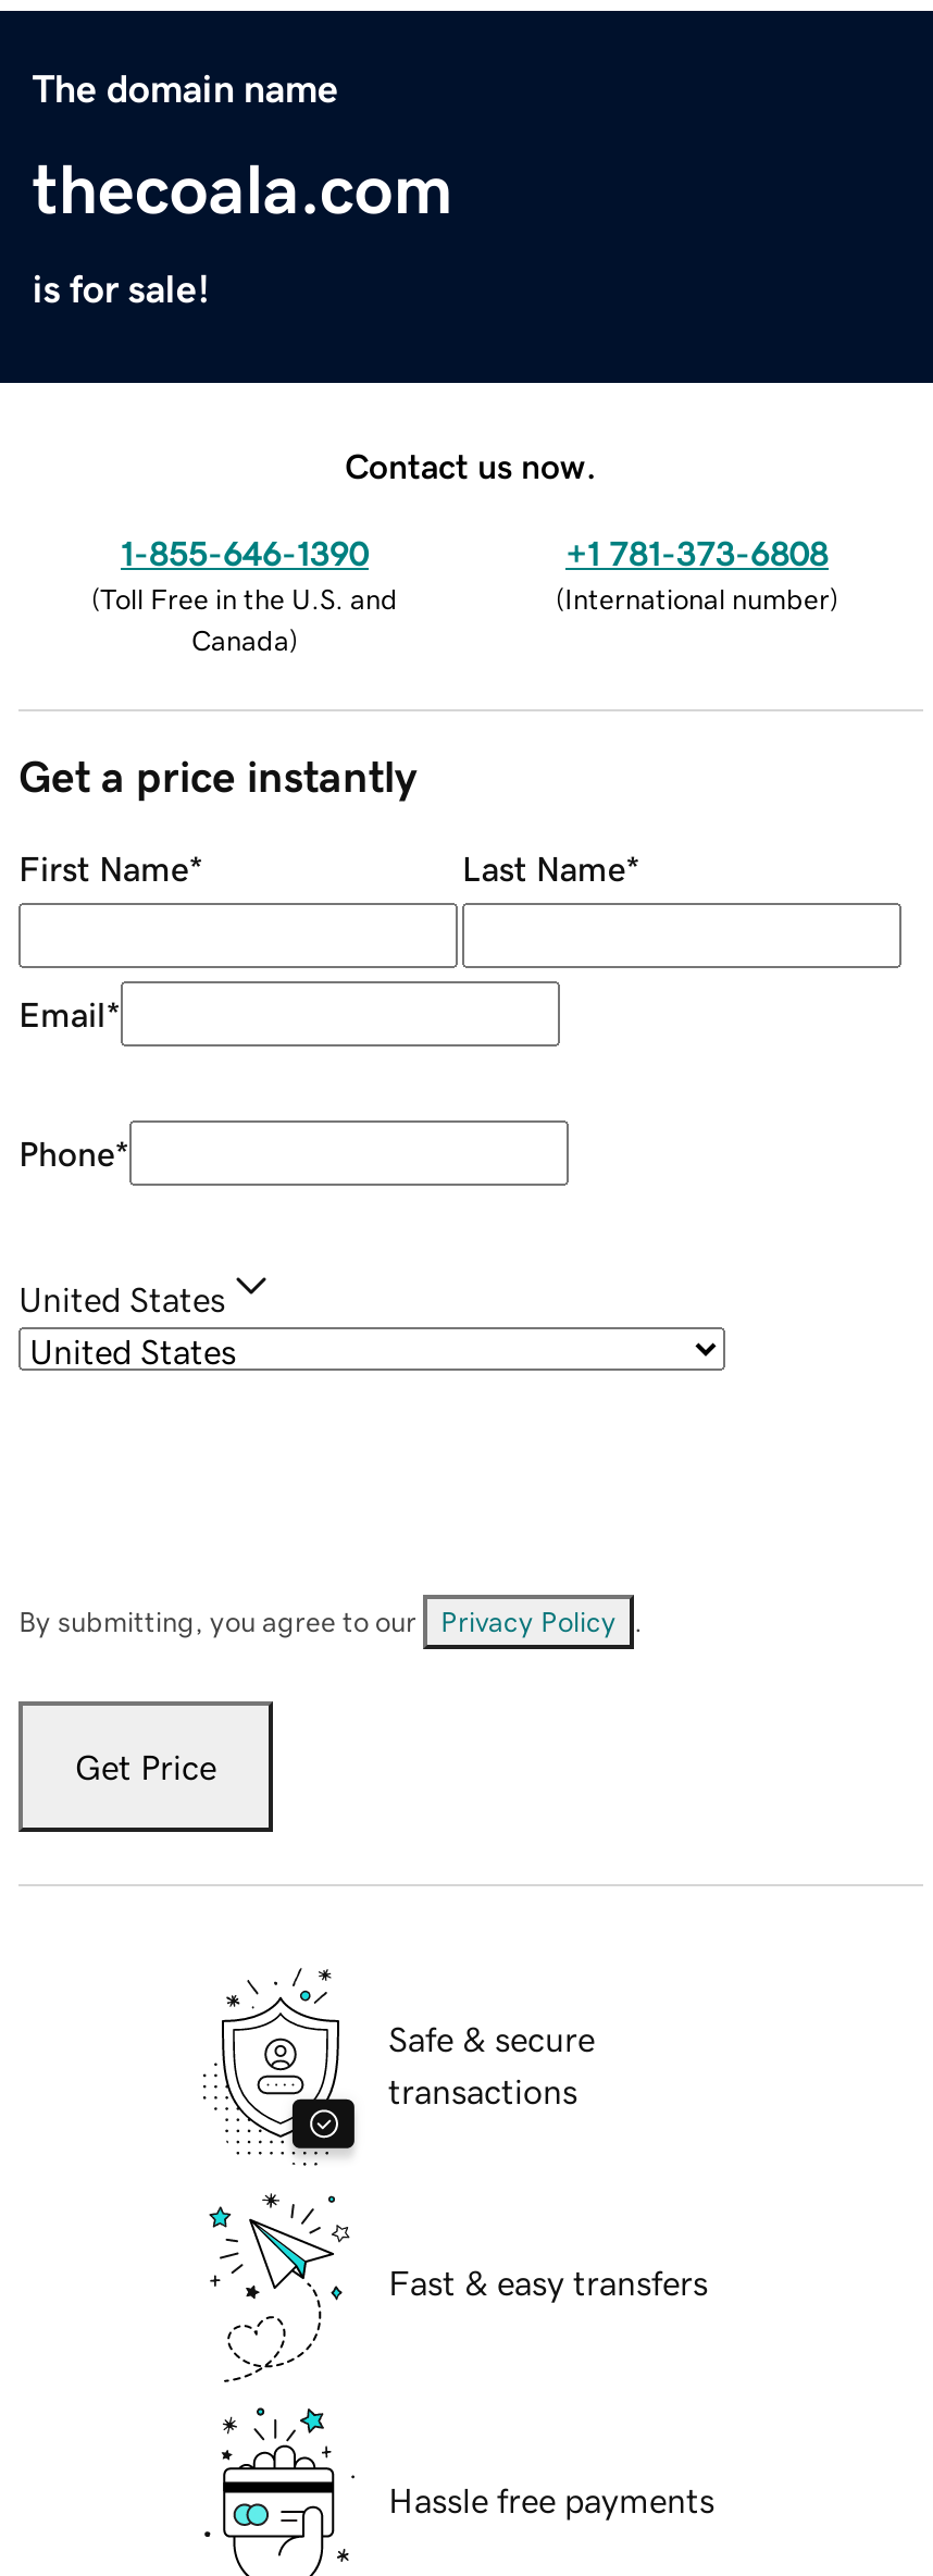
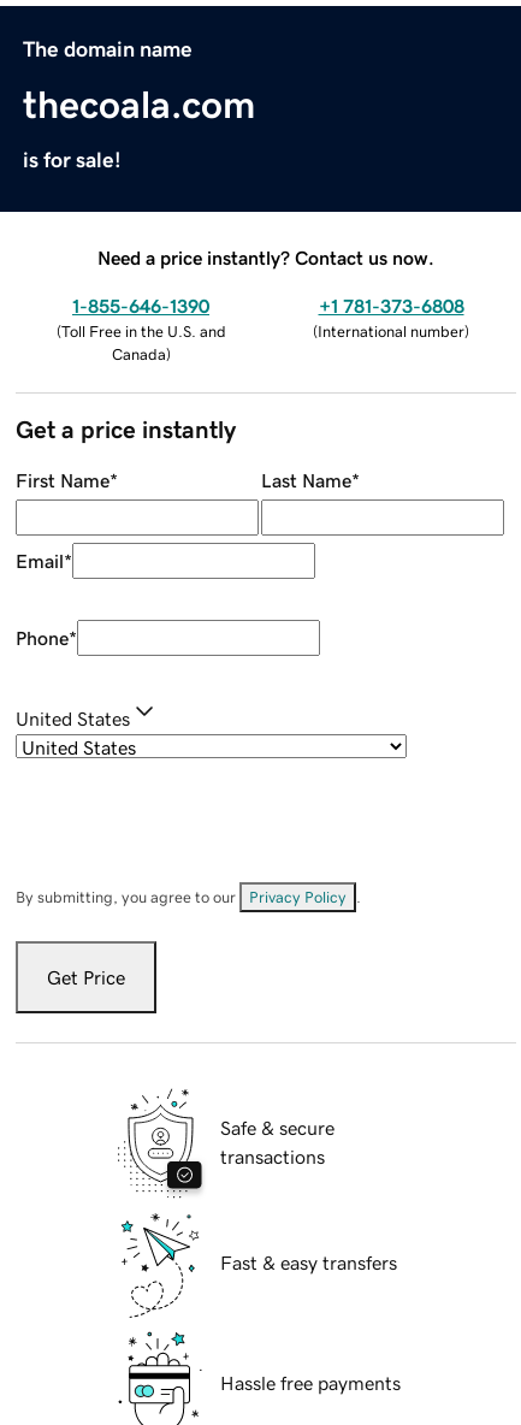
[345,447,597,482] Contact us now. -> [97,247,434,267] Need a price instantly? Contact us now.

